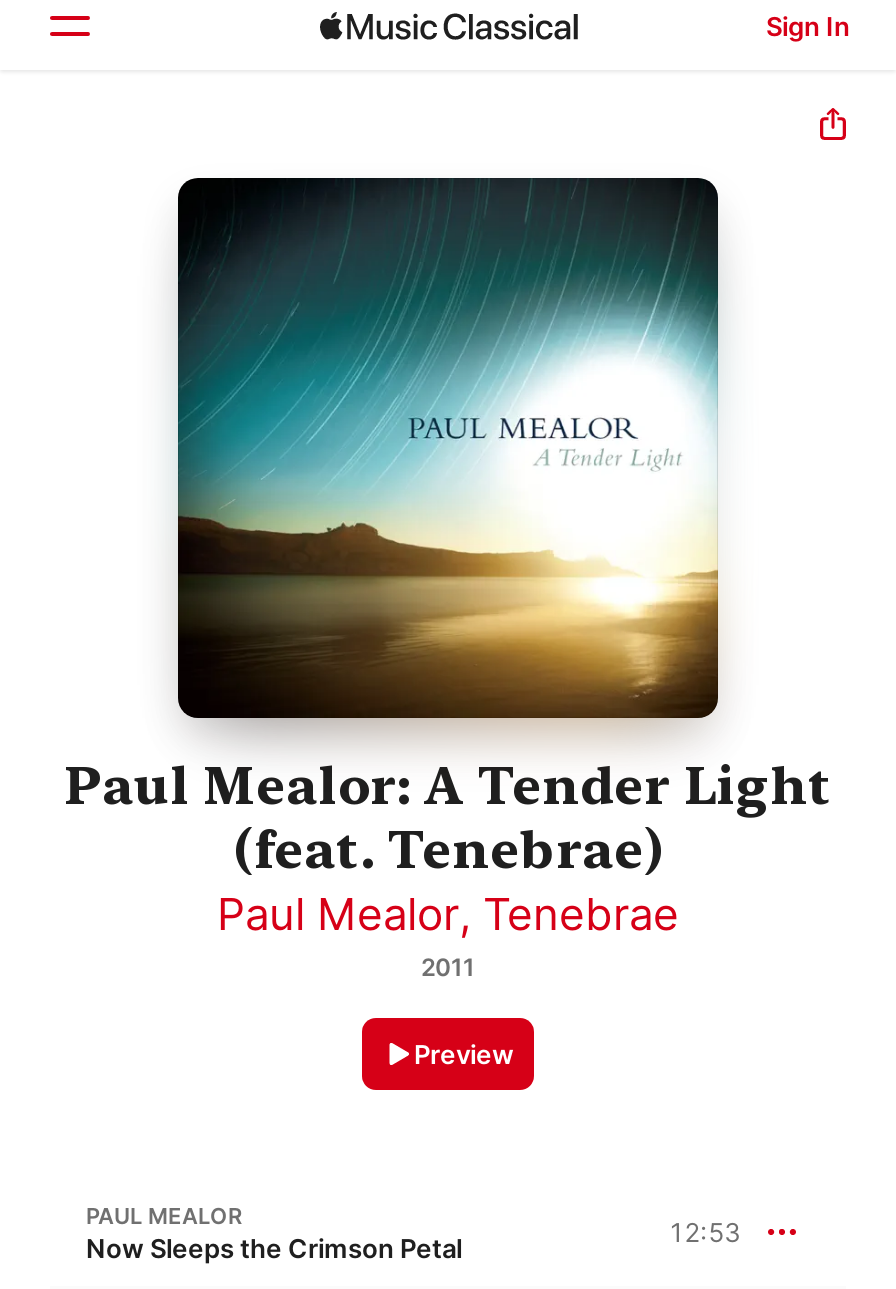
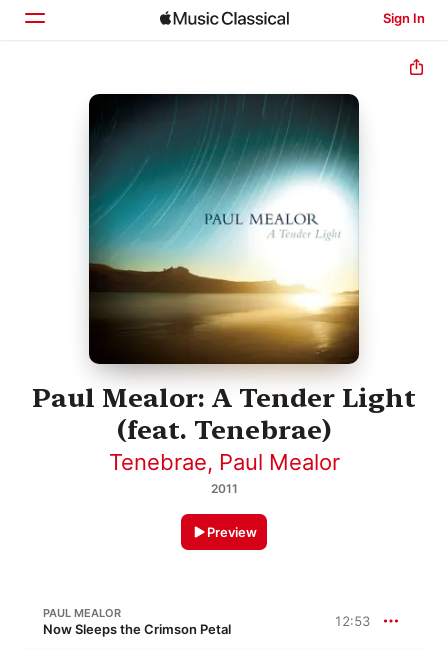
[217,889,679,941] Paul Mealor, Tenebrae -> [108,449,339,475] Tenebrae, Paul Mealor

